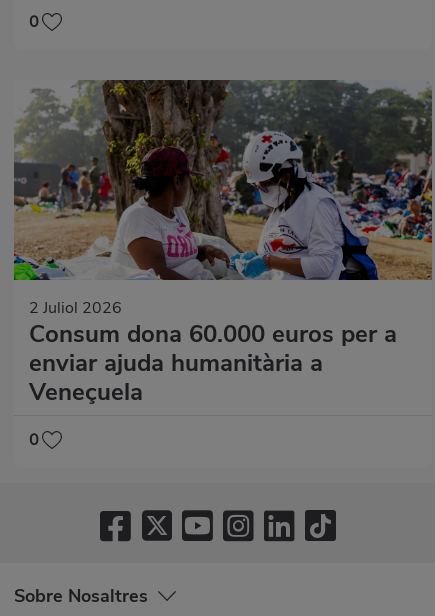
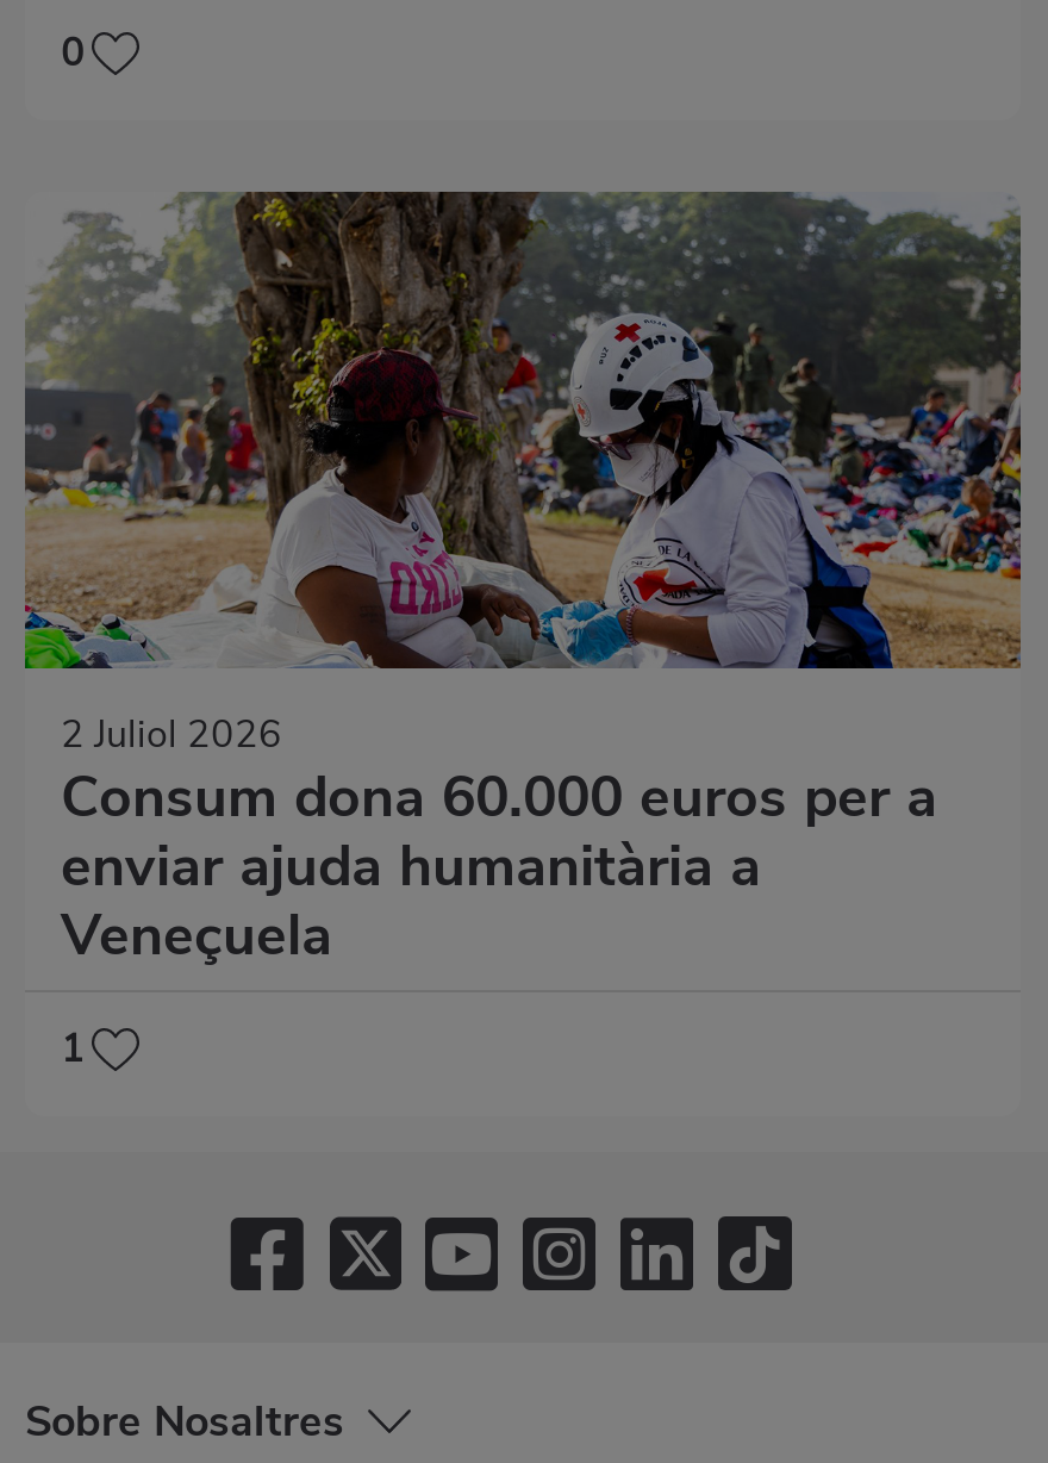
[29,429,39,451] 0 -> [61,1024,85,1077] 1

